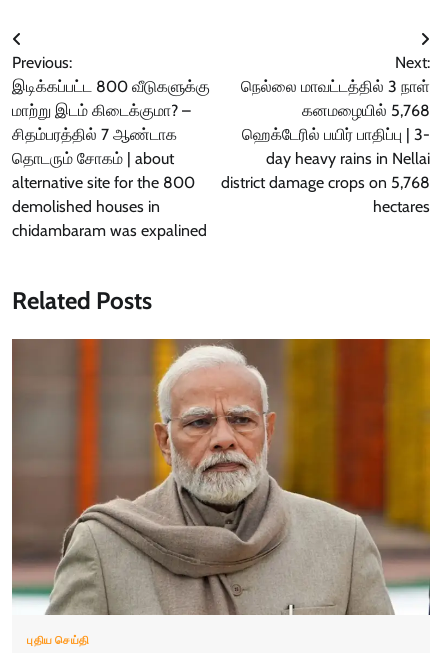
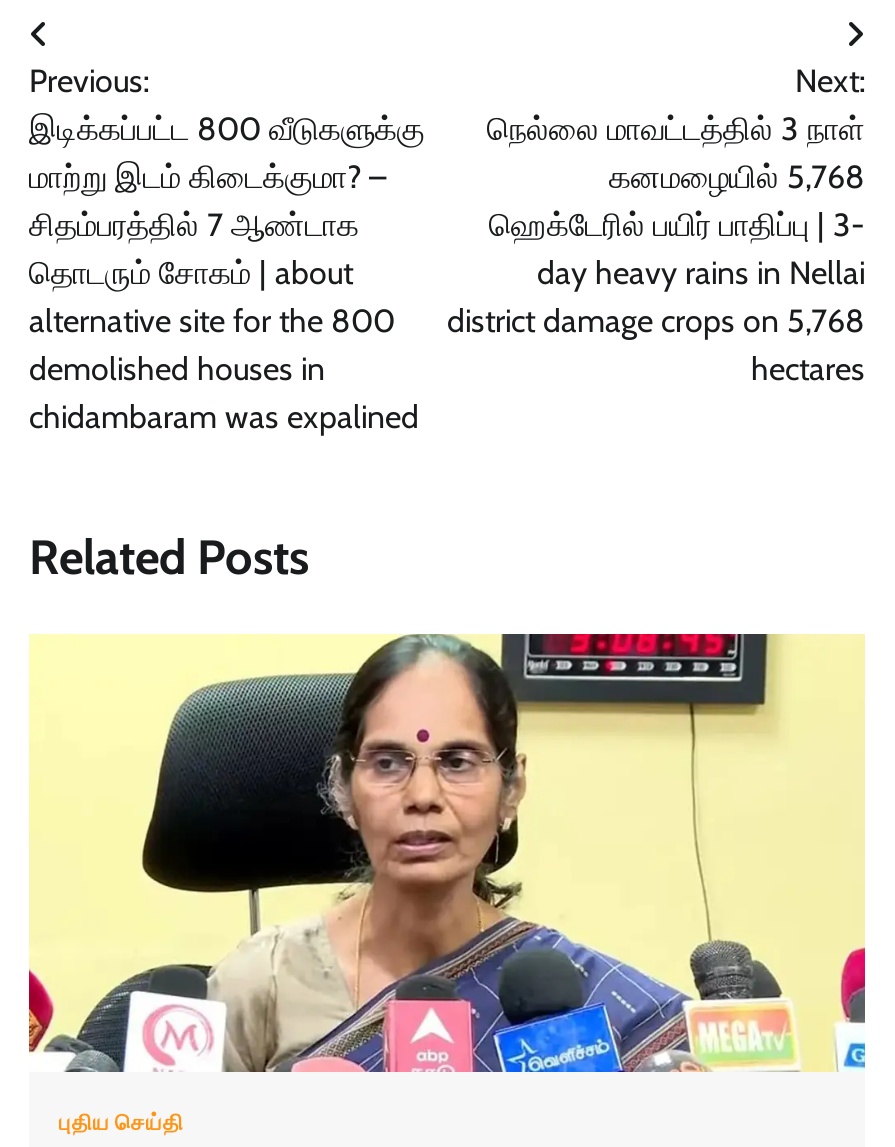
[11,338,431,616] [image] -> [27,633,867,1075] [image]

